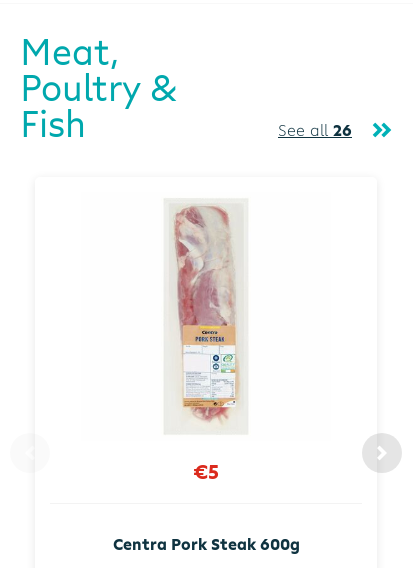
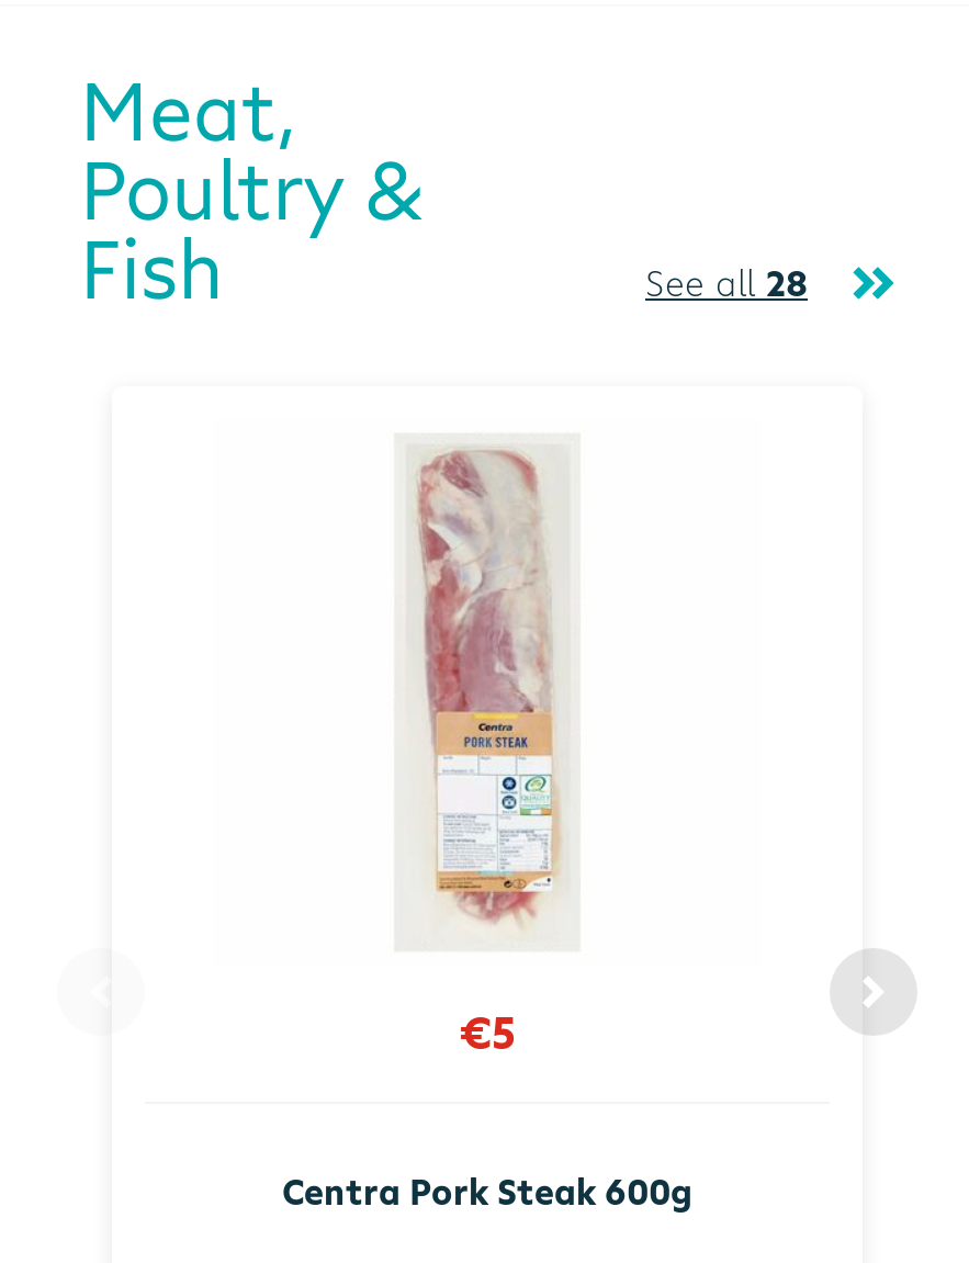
[278,119,352,141] See all 26 -> [645,259,808,307] See all 28

